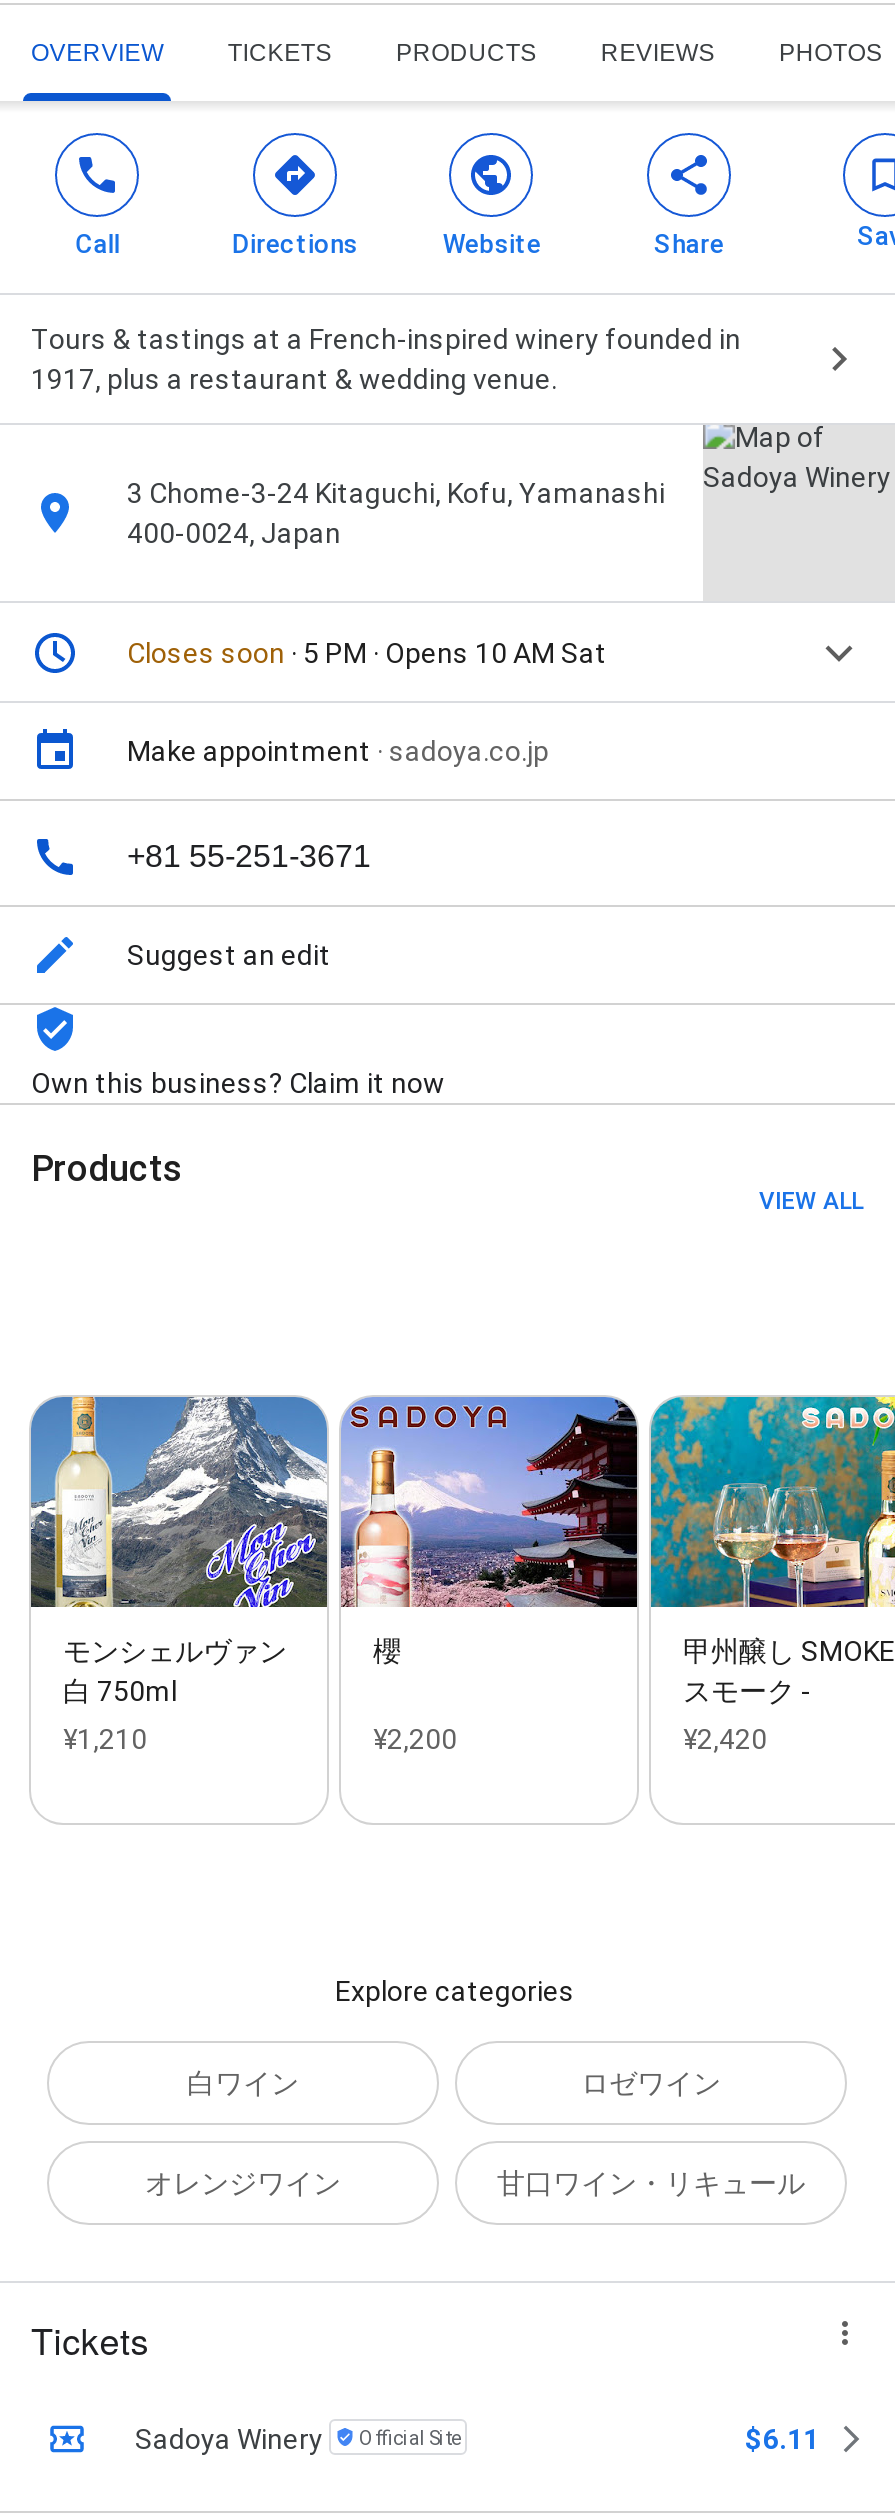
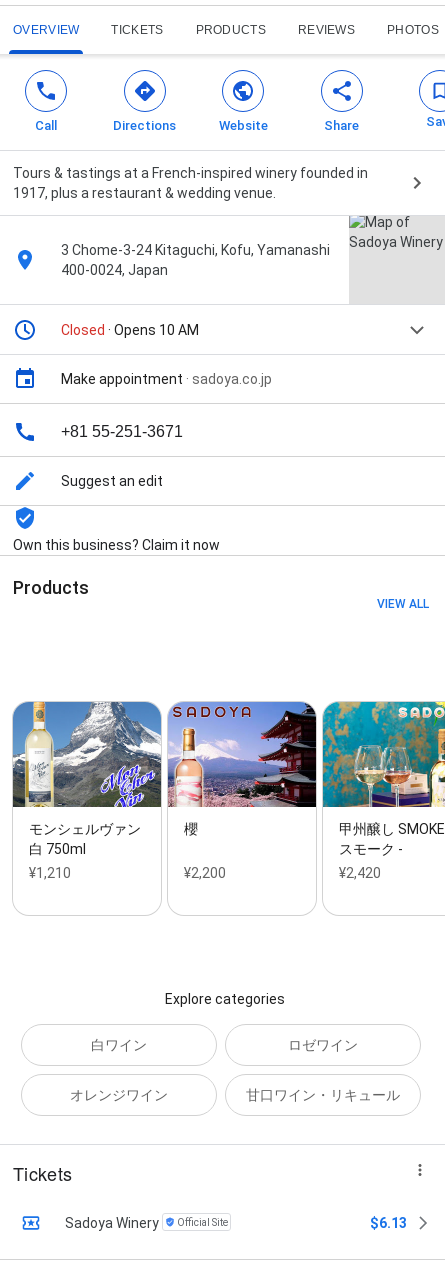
[127,637,607,669] Closes soon · 5 PM · Opens 10 AM Sat -> [61,322,199,338] Closed · Opens 10 AM
[745,2423,819,2455] $6.11 -> [370,1215,407,1231] $6.13

